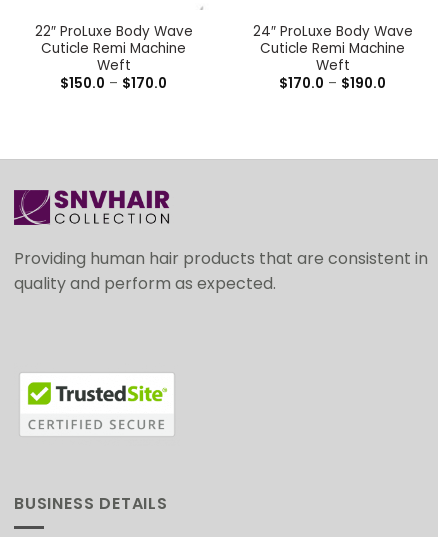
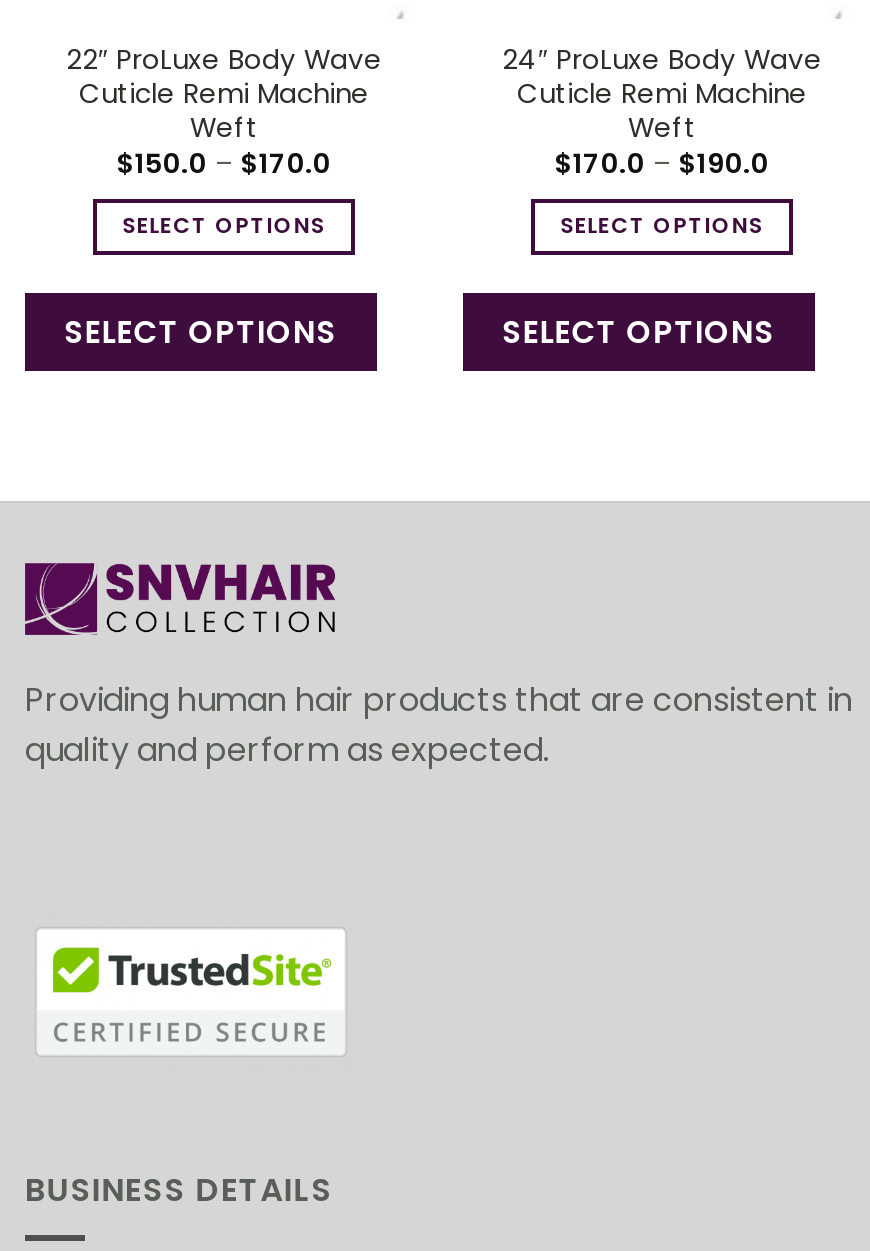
none -> [64,212,337,352] SELECT OPTIONS | SELECT OPTIONS
none -> [502,212,775,352] SELECT OPTIONS | SELECT OPTIONS

